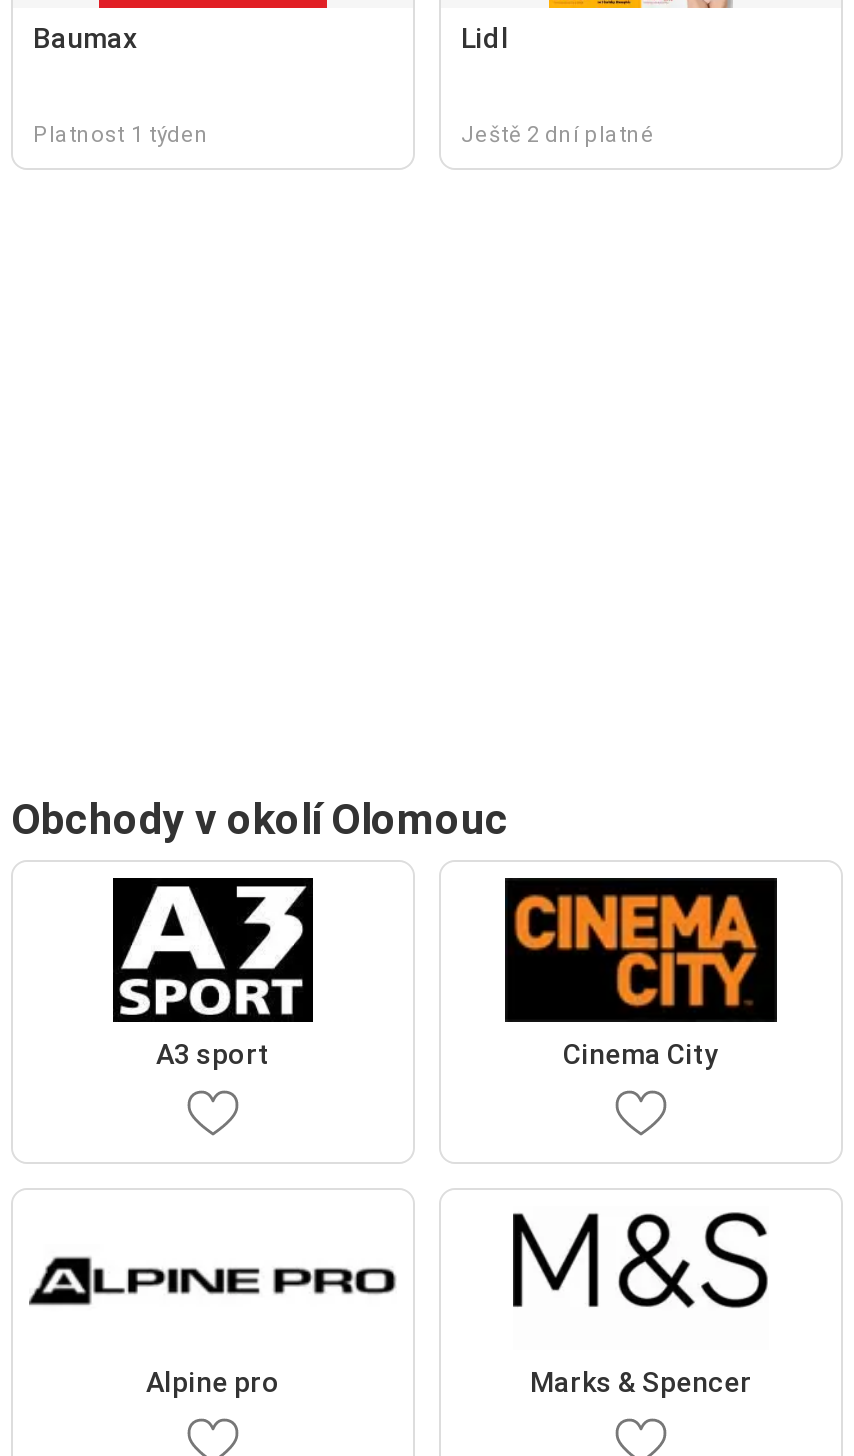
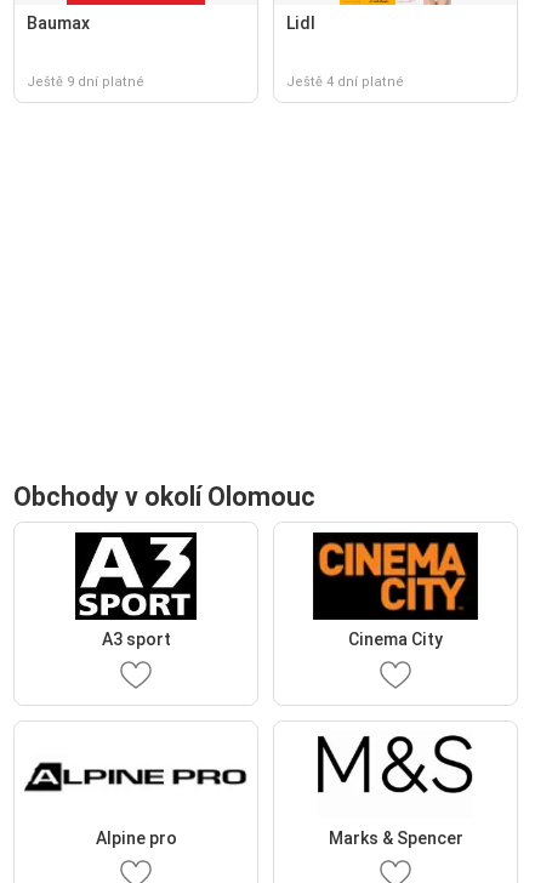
[33,122,209,148] Platnost 1 týden -> [27,74,144,90] Ještě 9 dní platné
[461,122,655,148] Ještě 2 dní platné -> [286,74,404,90] Ještě 4 dní platné

